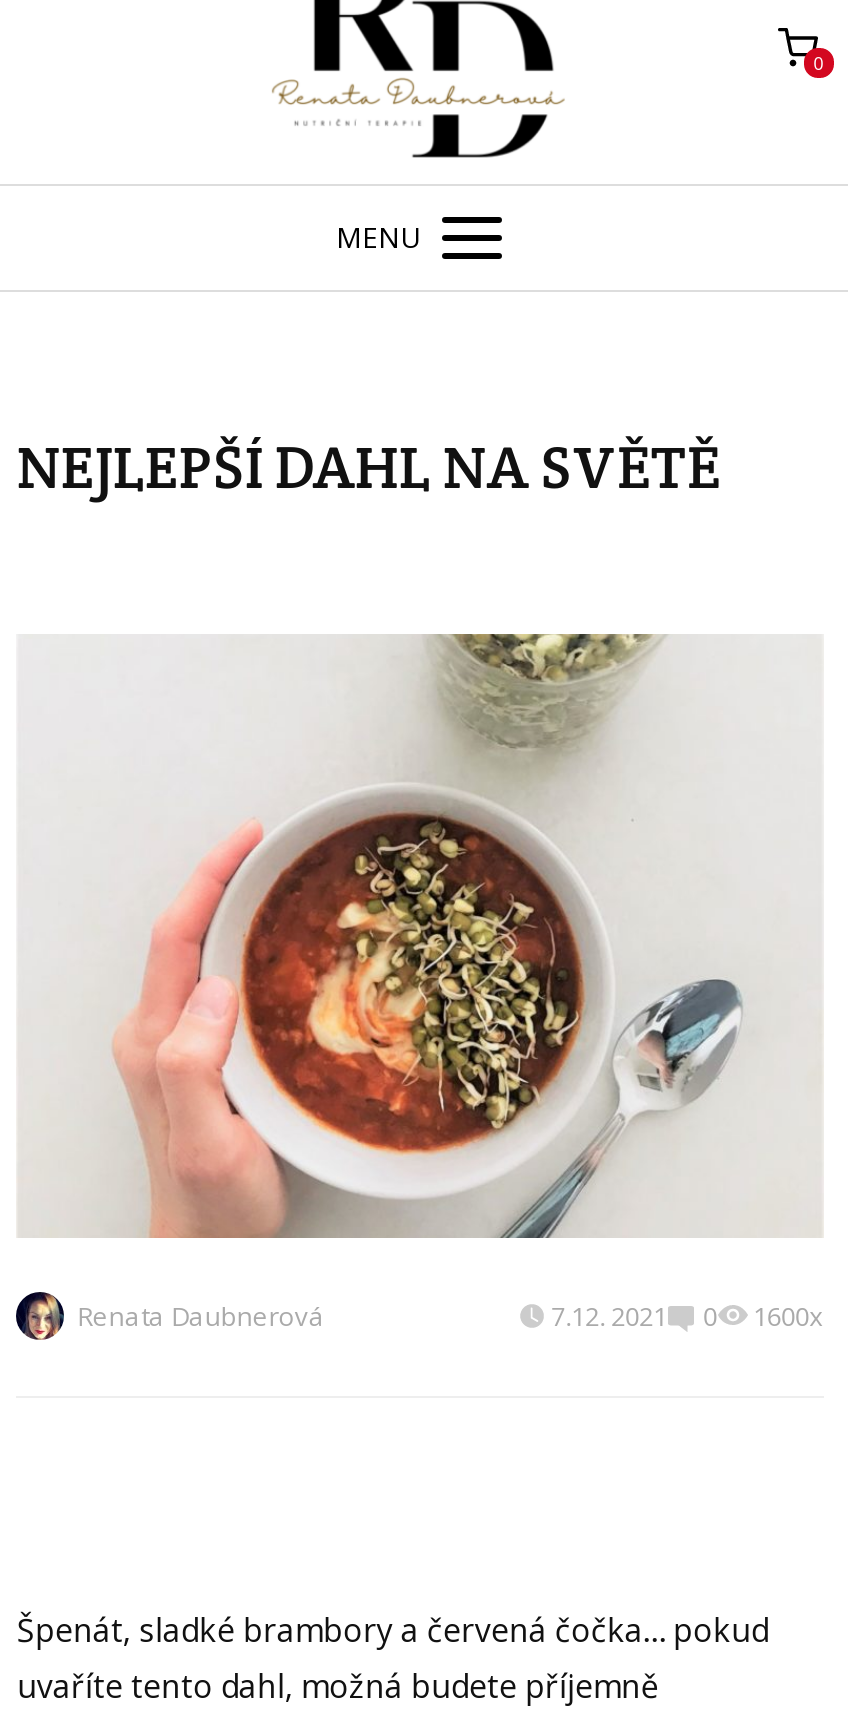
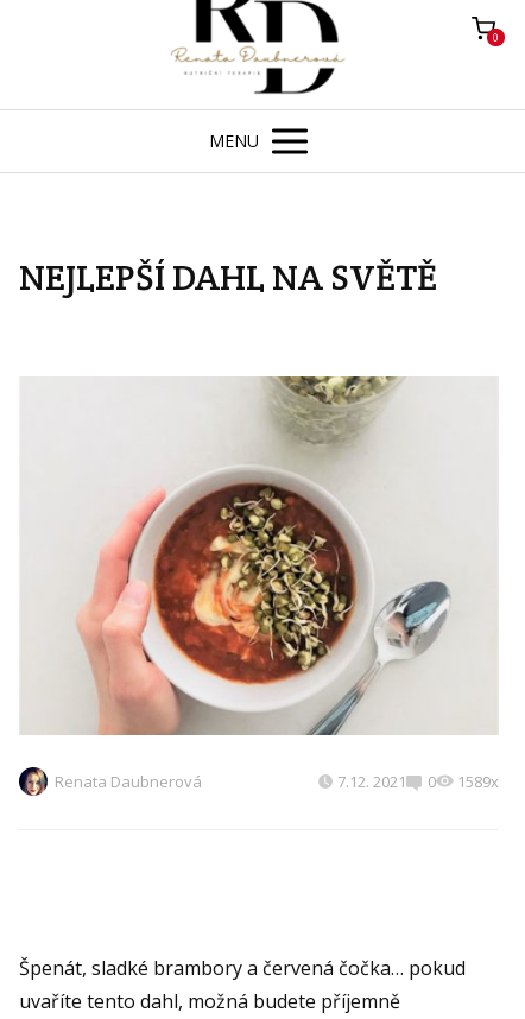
[753,1298,823,1334] 1600x -> [457,771,498,792] 1589x

